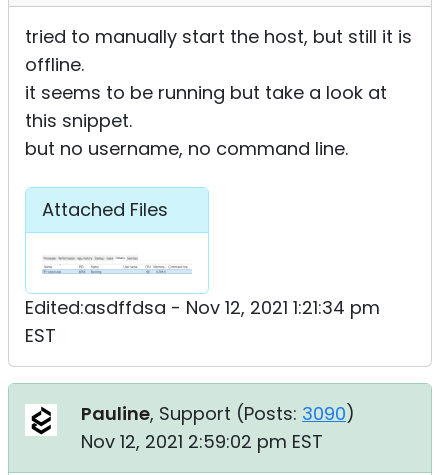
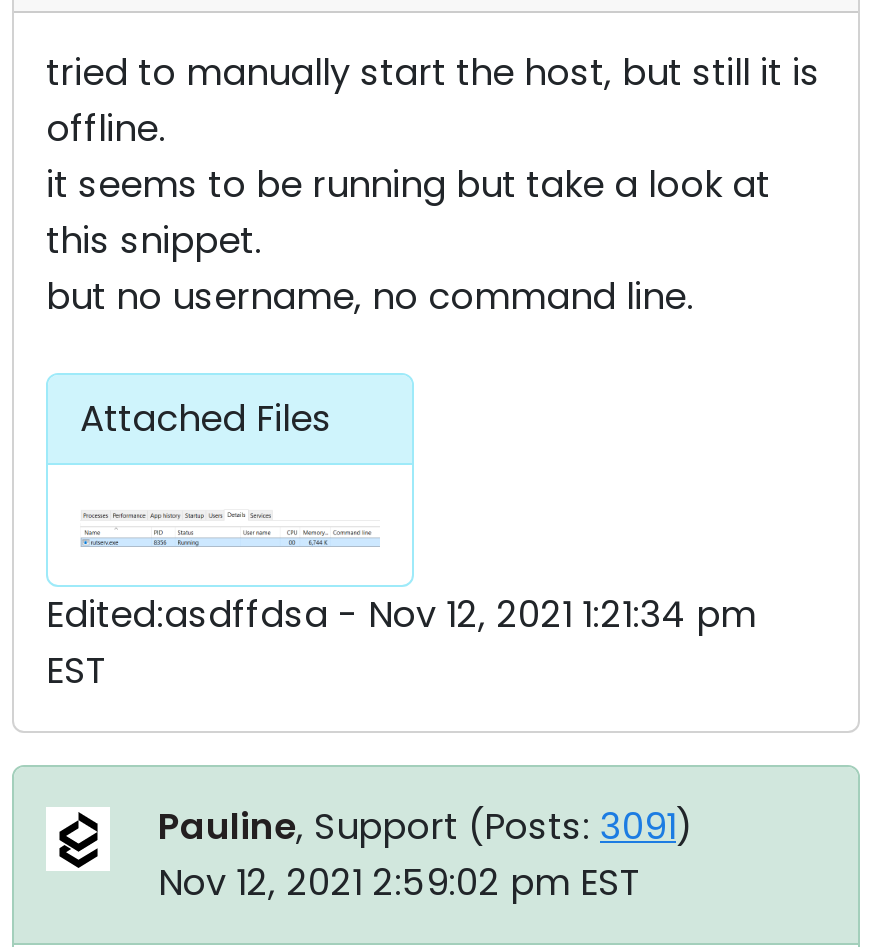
[81,401,355,426] Pauline, Support (Posts: 3090) -> [158,801,694,851] Pauline, Support (Posts: 3091)

